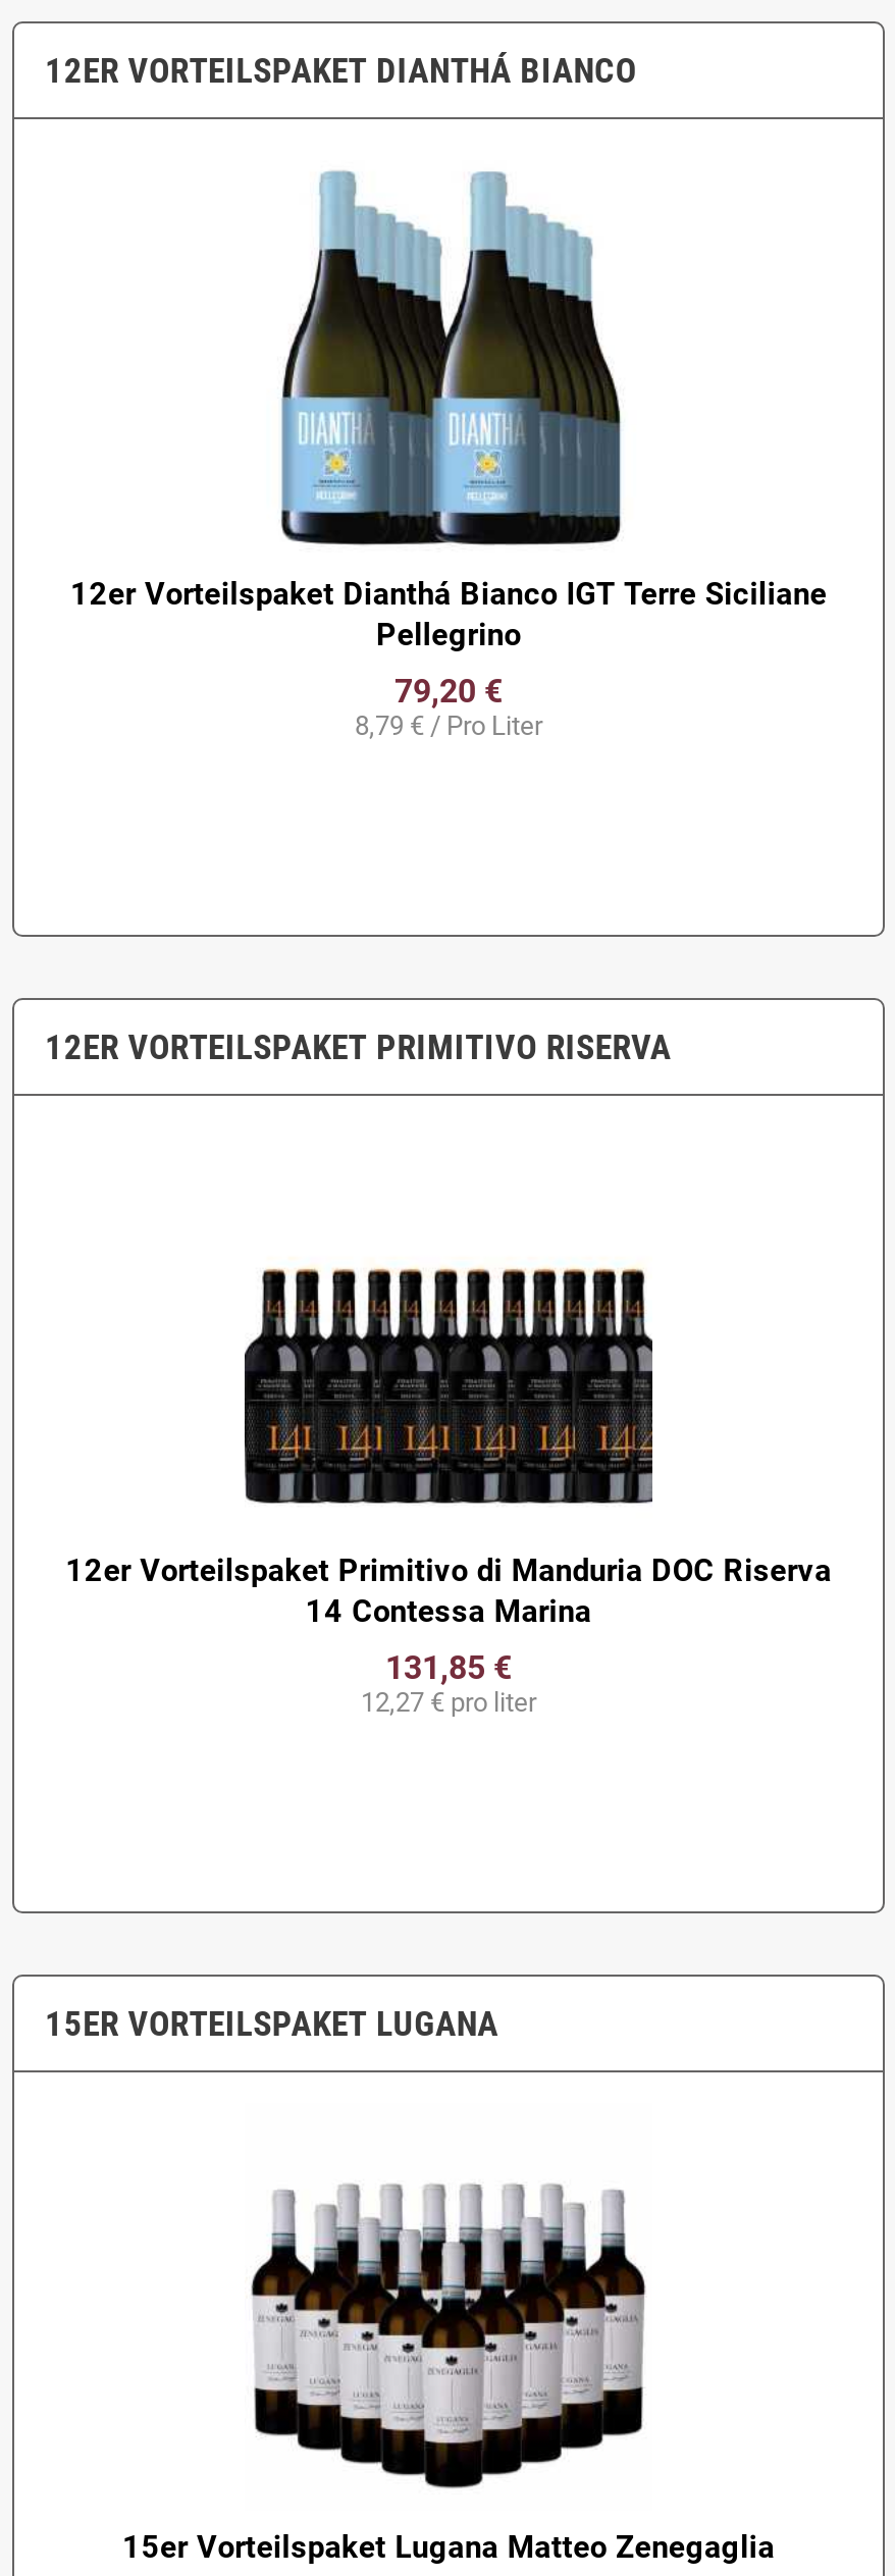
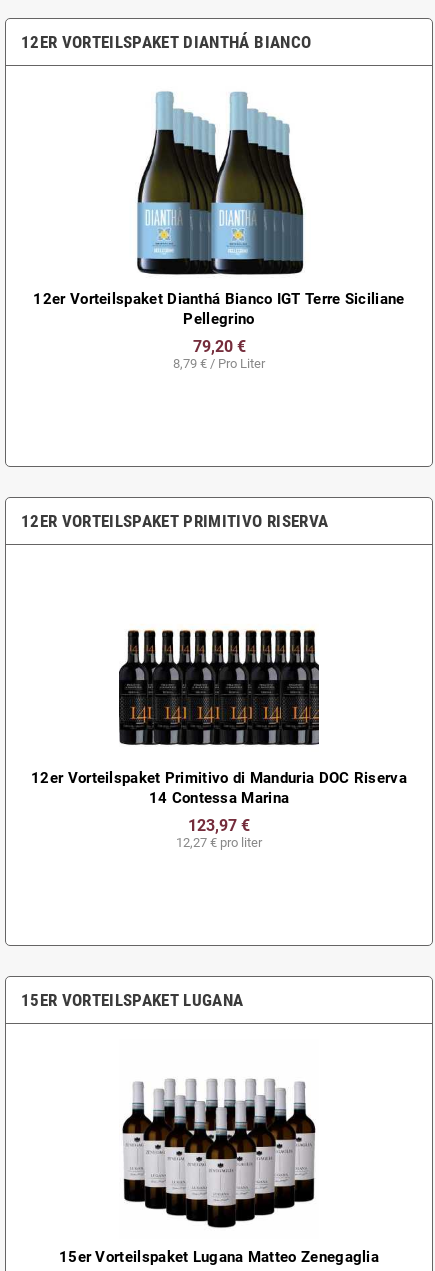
[385,1648,512,1687] 131,85 € -> [188,816,250,835] 123,97 €

